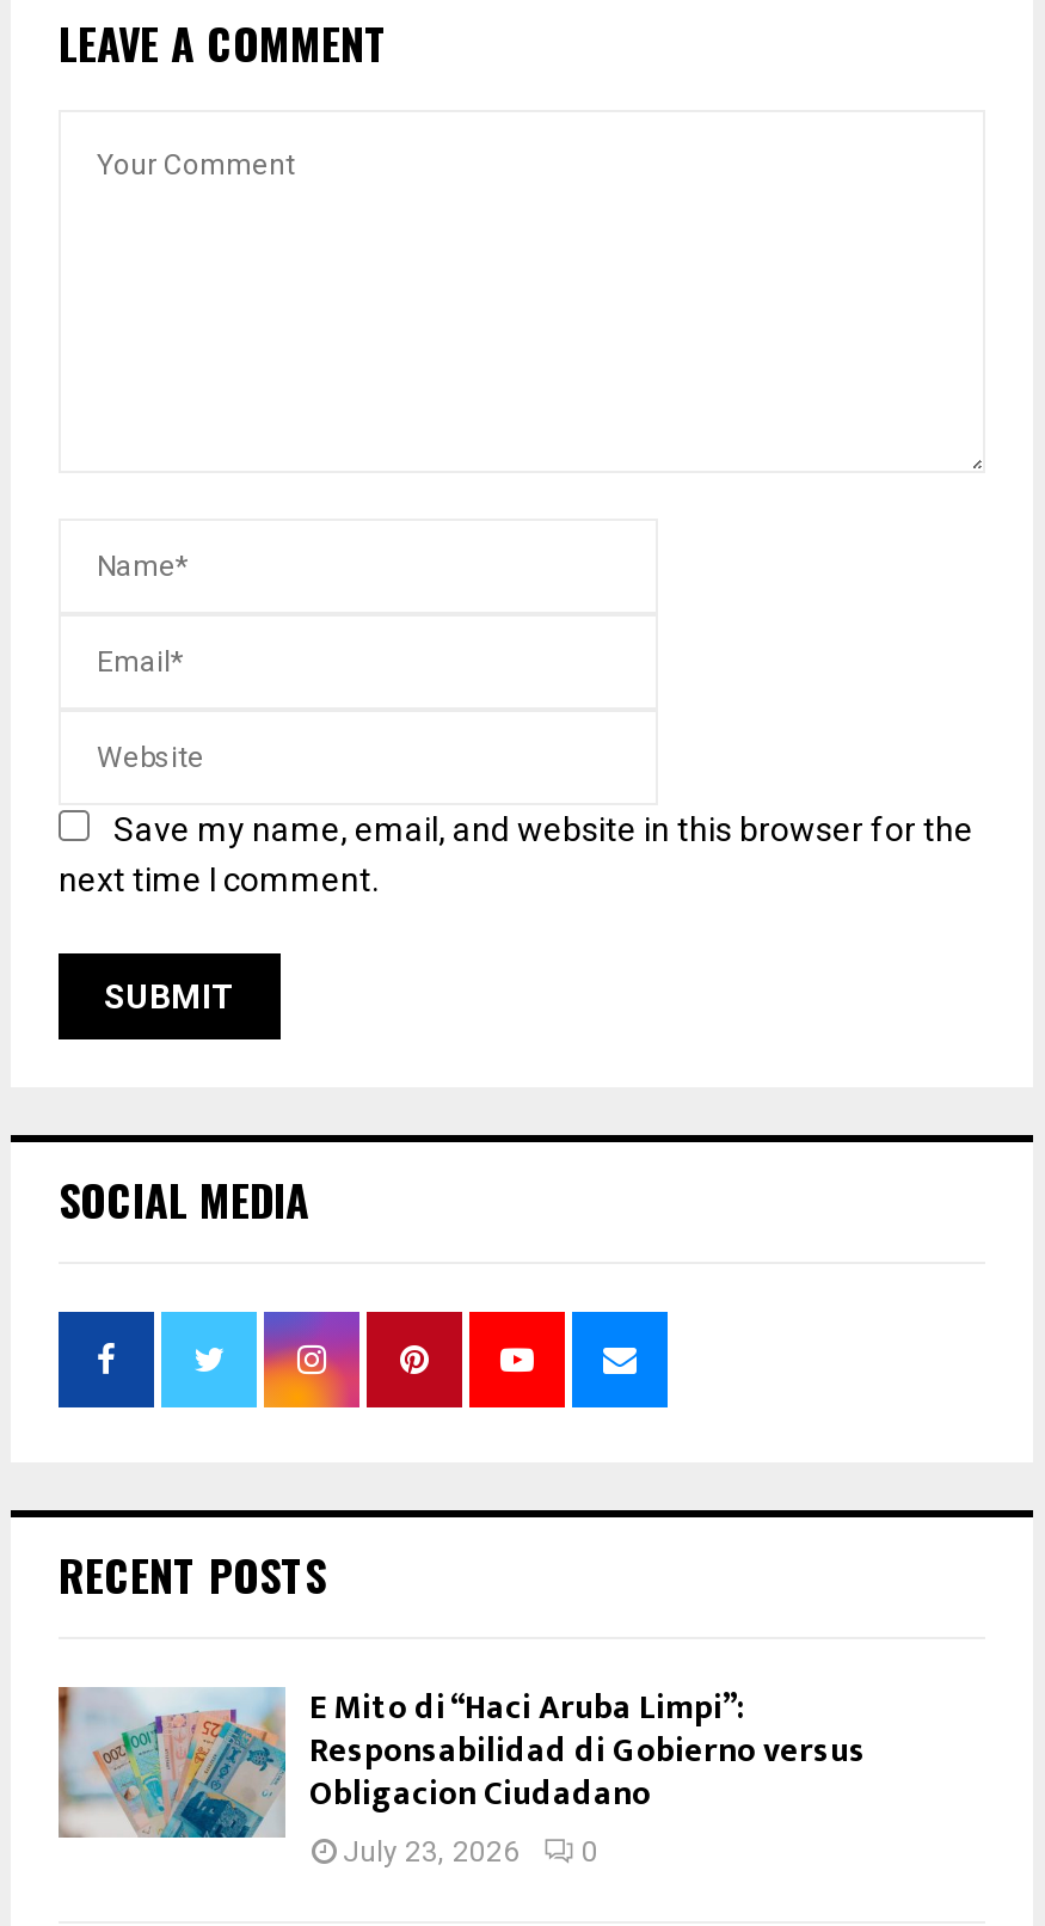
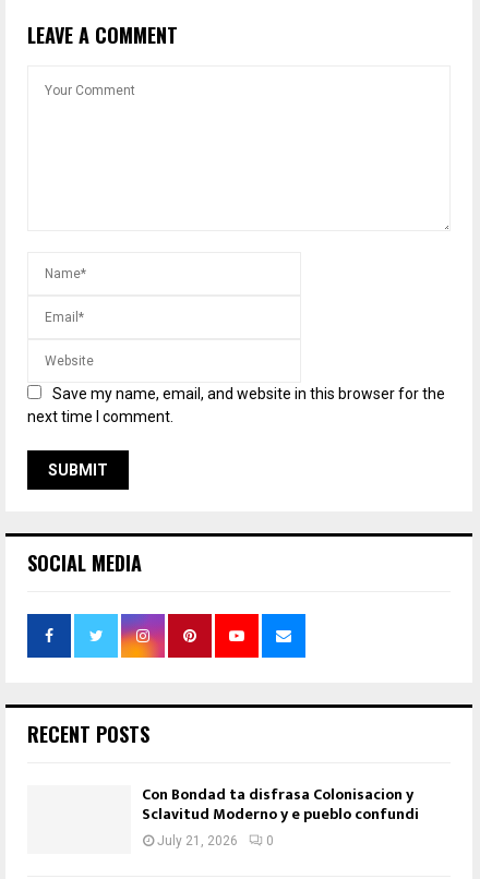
[56,1685,276,1840] [image] -> none
[309,1679,866,1868] E Mito di “Haci Aruba Limpi”: | Responsabilidad di Gobierno versus | Obligacion Ciudadano | July 23, 2026 -> [142,782,419,848] Con Bondad ta disfrasa Colonisacion y | Sclavitud Moderno y e pueblo confundi | July 21, 2026

